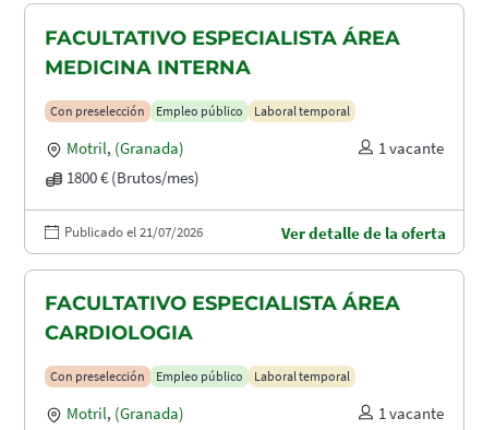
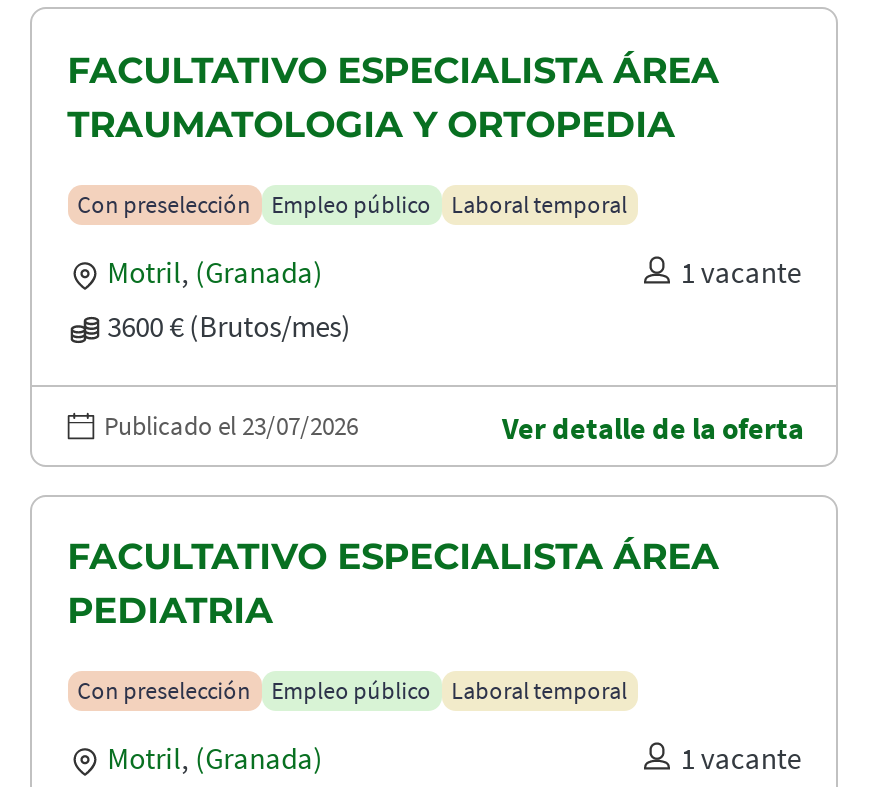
[44,55,250,79] MEDICINA INTERNA -> [67,103,675,147] TRAUMATOLOGIA Y ORTOPEDIA
[66,167,199,187] 1800 € (Brutos/mes) -> [107,307,351,345] 3600 € (Brutos/mes)
[64,222,203,241] Publicado el 21/07/2026 -> [104,409,358,443] Publicado el 23/07/2026
[44,321,193,345] CARDIOLOGIA -> [67,590,273,634] PEDIATRIA

